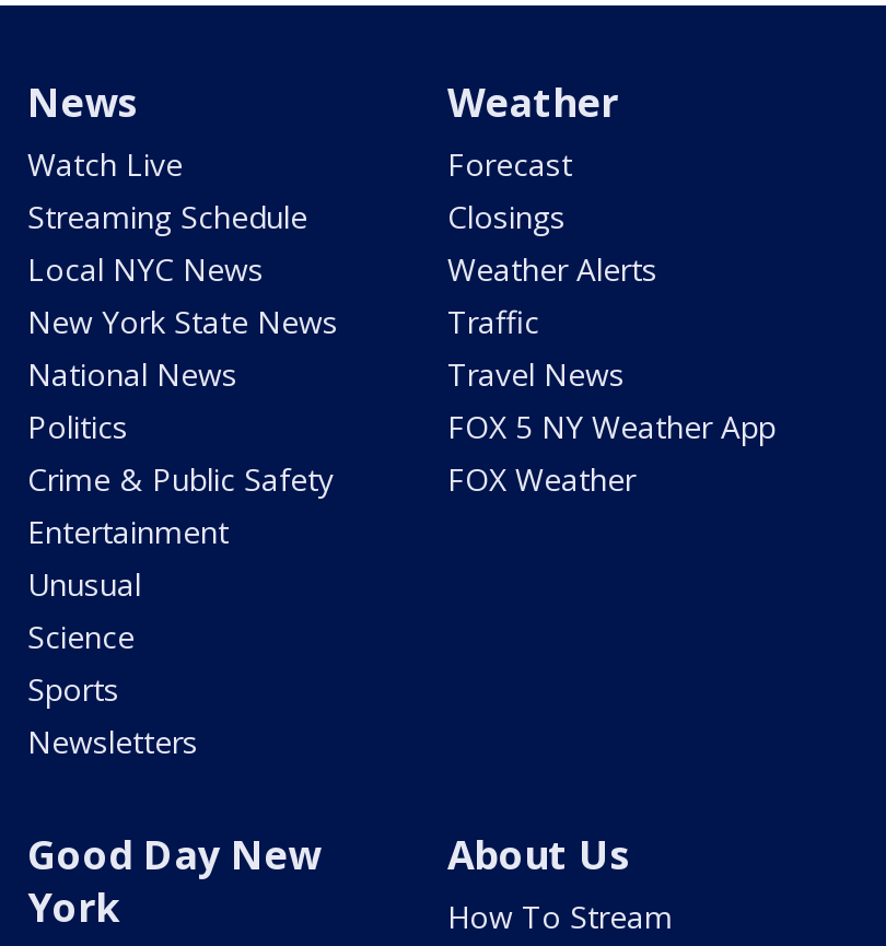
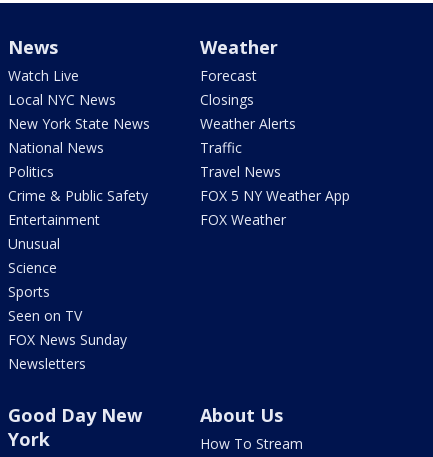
[27,196,307,238] Streaming Schedule -> none
moved [27,249,338,710] -> [8,90,150,301]: Local NYC News | New York State News | National News | ... | Science | Sports
none -> [8,306,127,349] Seen on TV | FOX News Sunday

